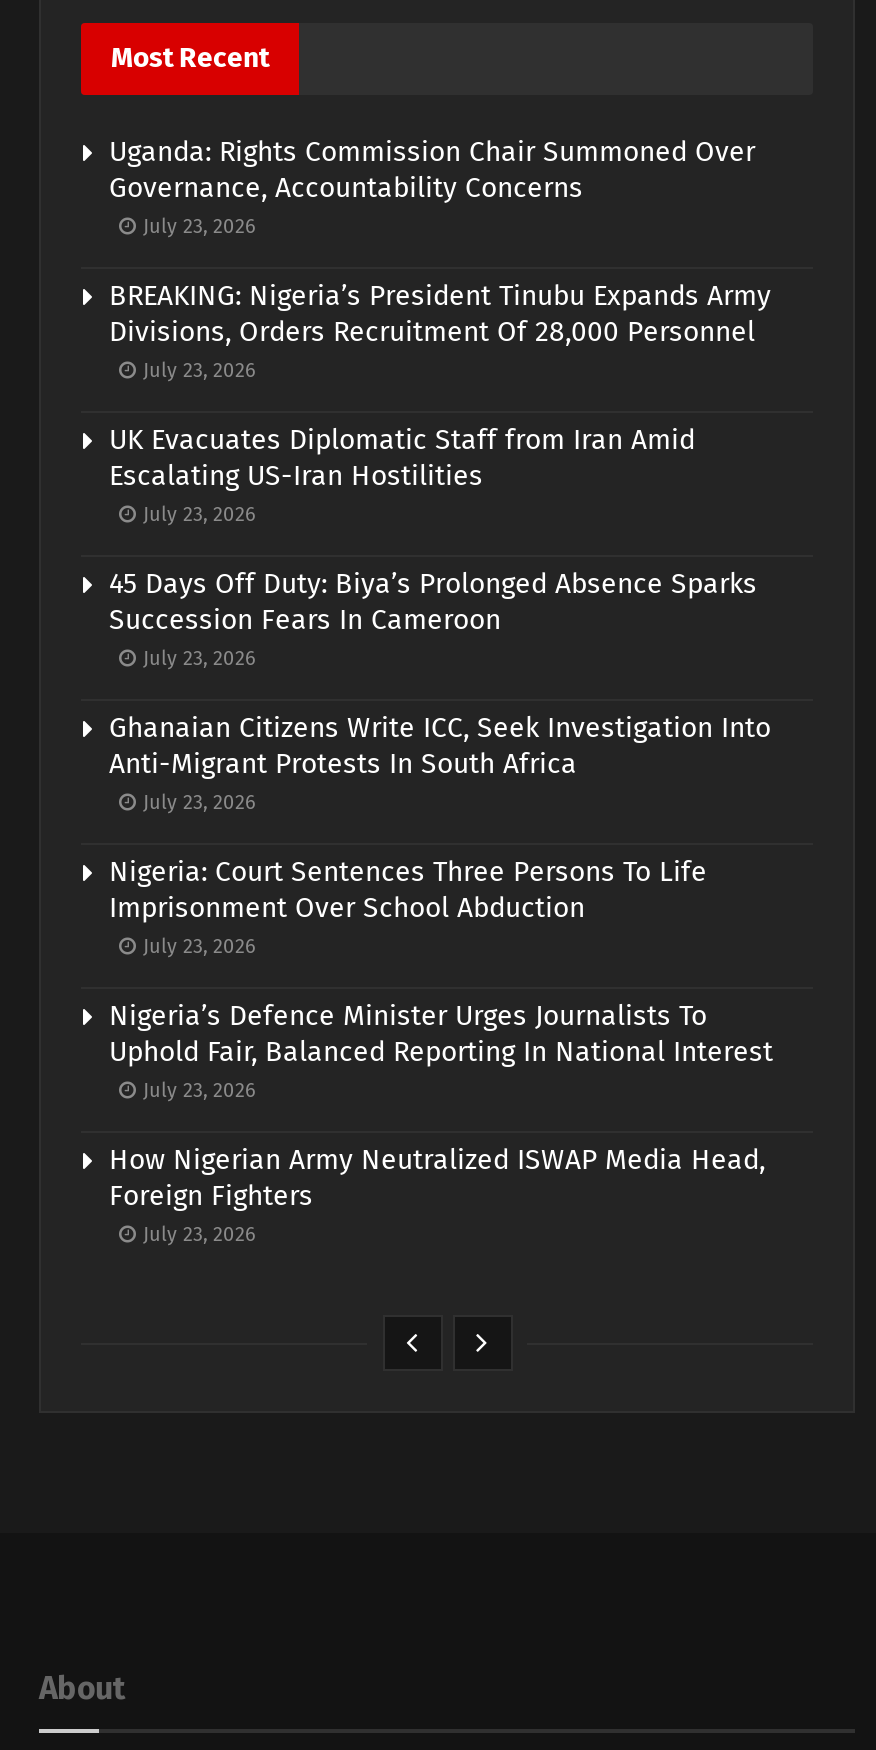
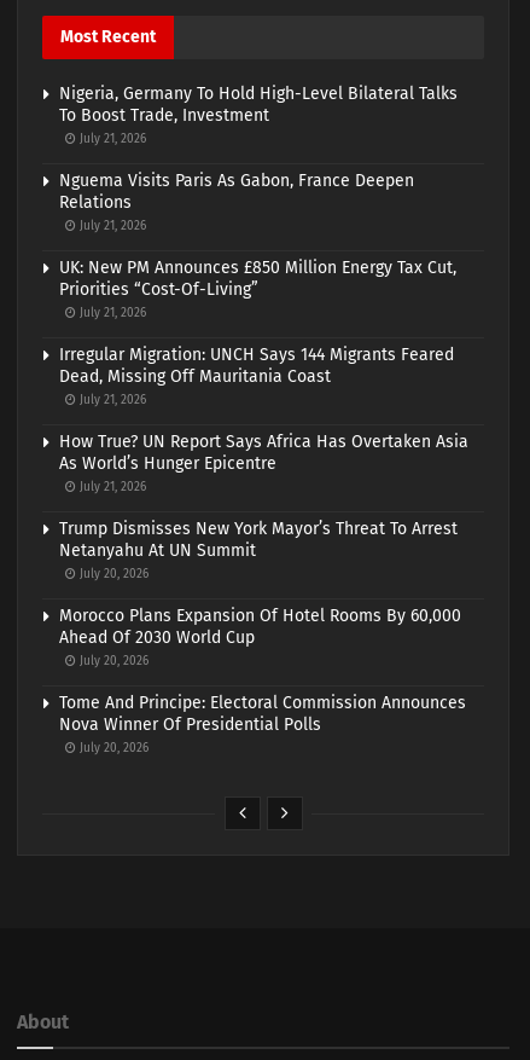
[109,136,755,240] Uganda: Rights Commission Chair Summoned Over | Governance, Accountability Concerns | July 23, 2026 -> [59,84,458,147] Nigeria, Germany To Hold High-Level Bilateral Talks | To Boost Trade, Investment | July 21, 2026
[109,280,771,384] BREAKING: Nigeria’s President Tinubu Expands Army | Divisions, Orders Recruitment Of 28,000 Personnel | July 23, 2026 -> [59,171,414,234] Nguema Visits Paris As Gabon, France Deepen | Relations | July 21, 2026
[109,424,695,528] UK Evacuates Diplomatic Staff from Iran Amid | Escalating US-Iran Hostilities | July 23, 2026 -> [59,258,456,321] UK: New PM Announces £850 Million Energy Tax Cut, | Priorities “Cost-Of-Living” | July 21, 2026
[109,568,757,672] 45 Days Off Duty: Biya’s Prolonged Absence Sparks | Succession Fears In Cameroon | July 23, 2026 -> [59,345,454,408] Irregular Migration: UNCH Says 144 Migrants Feared | Dead, Missing Off Mauritania Coast | July 21, 2026
[109,712,771,816] Ghanaian Citizens Write ICC, Seek Investigation Into | Anti-Migrant Protests In South Africa | July 23, 2026 -> [59,432,468,495] How True? UN Report Says Africa Has Overtaken Asia | As World’s Hunger Epicentre | July 21, 2026
[109,856,707,960] Nigeria: Court Sentences Three Persons To Life | Imprisonment Over School Abduction | July 23, 2026 -> [59,519,458,582] Trump Dismisses New York Mayor’s Threat To Arrest | Netanyahu At UN Summit | July 20, 2026
[109,1000,773,1104] Nigeria’s Defence Minister Urges Journalists To | Uphold Fair, Balanced Reporting In National Interest | July 23, 2026 -> [59,606,461,669] Morocco Plans Expansion Of Hotel Rooms By 60,000 | Ahead Of 2030 World Cup | July 20, 2026
[109,1144,765,1248] How Nigerian Army Neutralized ISWAP Media Head, | Foreign Fighters | July 23, 2026 -> [59,693,466,756] Tome And Principe: Electoral Commission Announces | Nova Winner Of Presidential Polls | July 20, 2026

